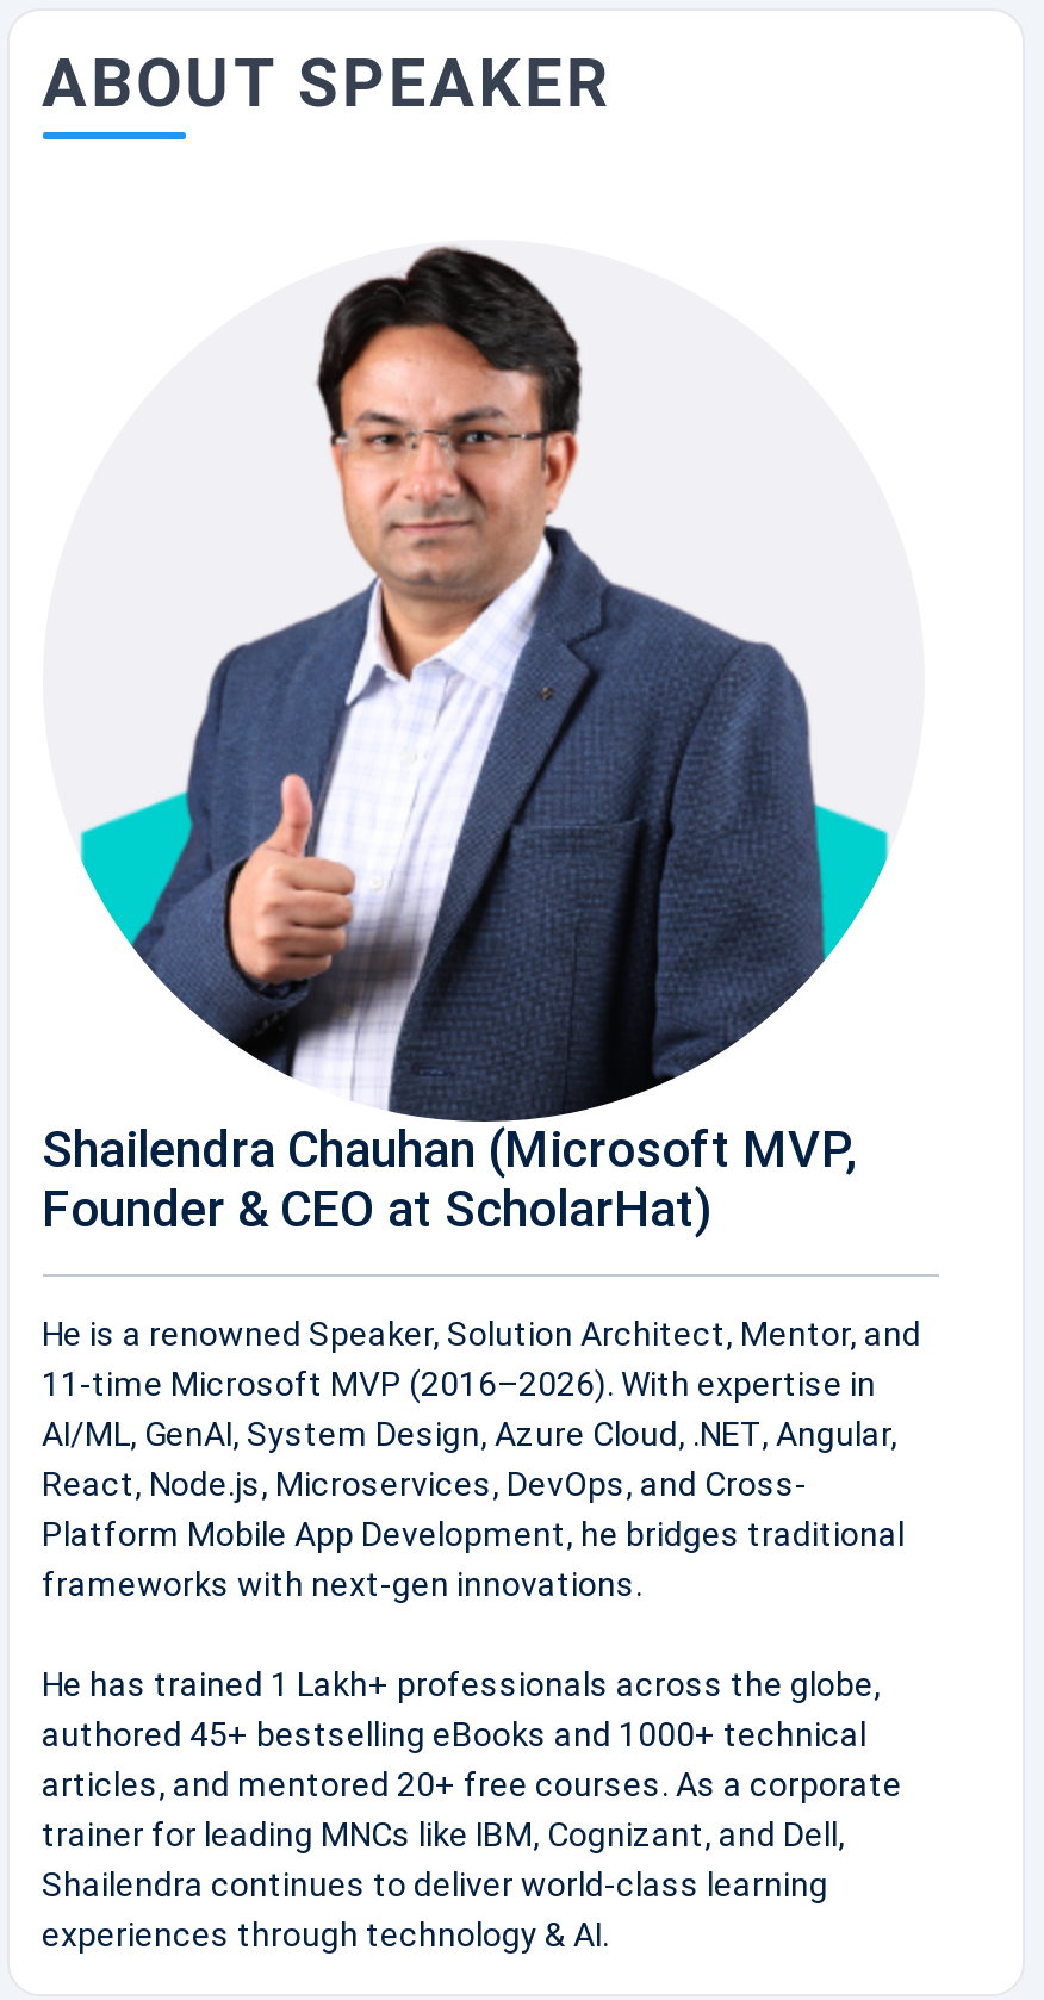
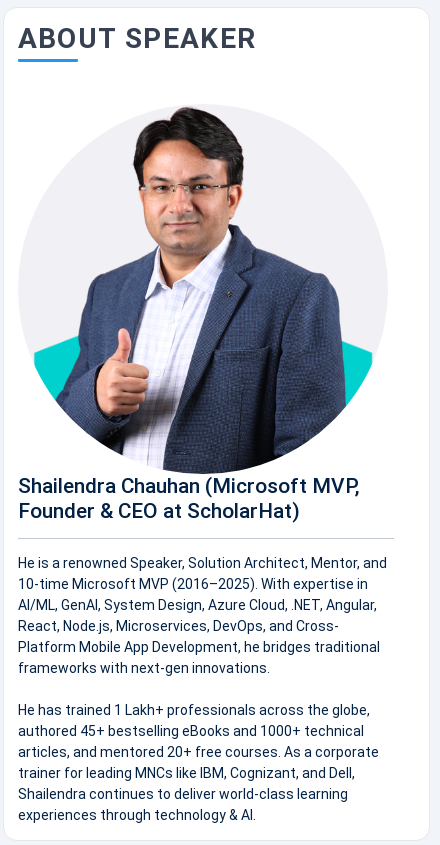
[42,1364,876,1402] 11-time Microsoft MVP (2016–2026). With expertise in -> [17,575,367,591] 10-time Microsoft MVP (2016–2025). With expertise in

